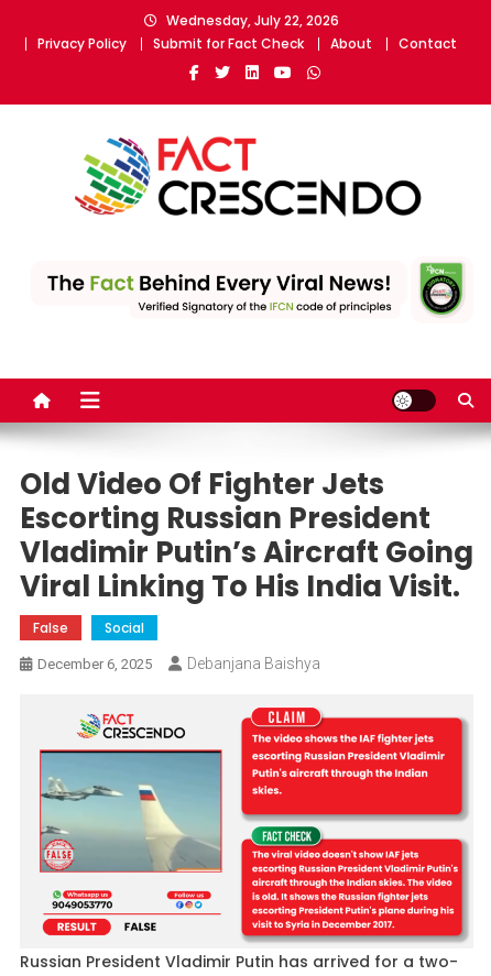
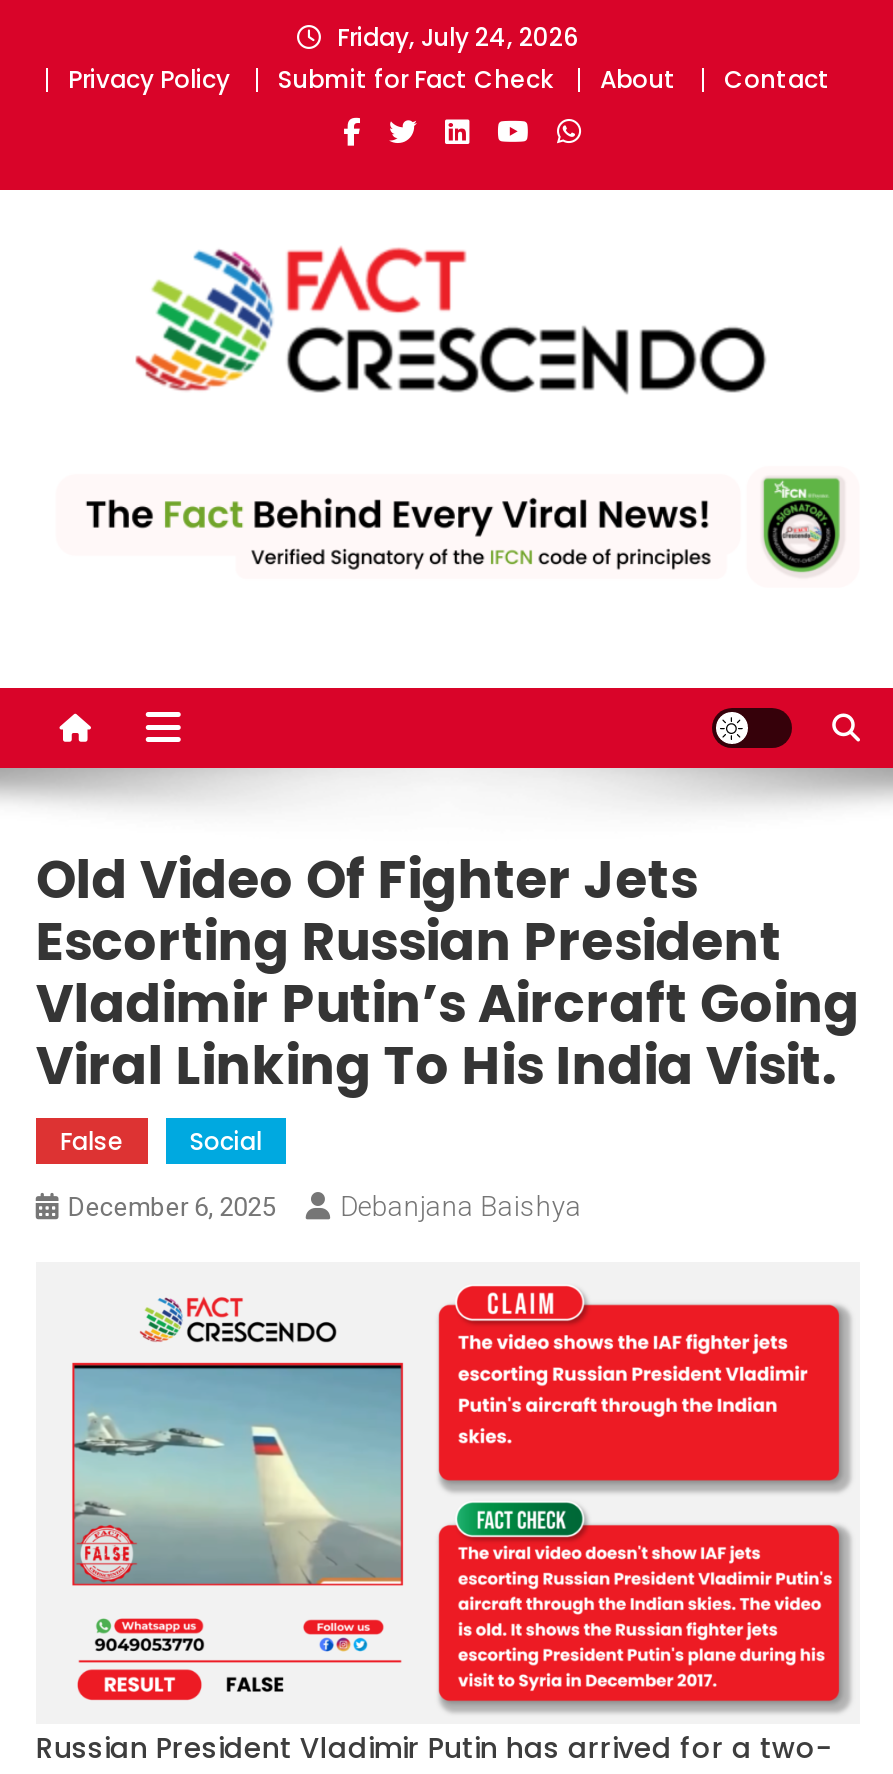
[166,11,339,30] Wednesday, July 22, 2026 -> [337,20,579,54] Friday, July 24, 2026

